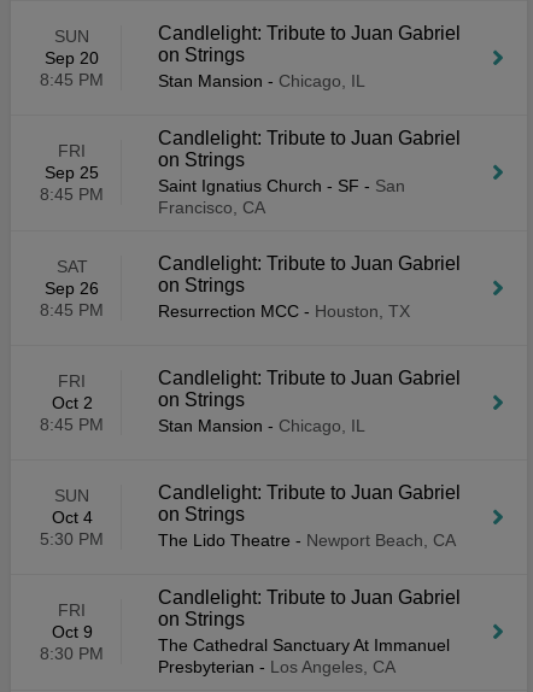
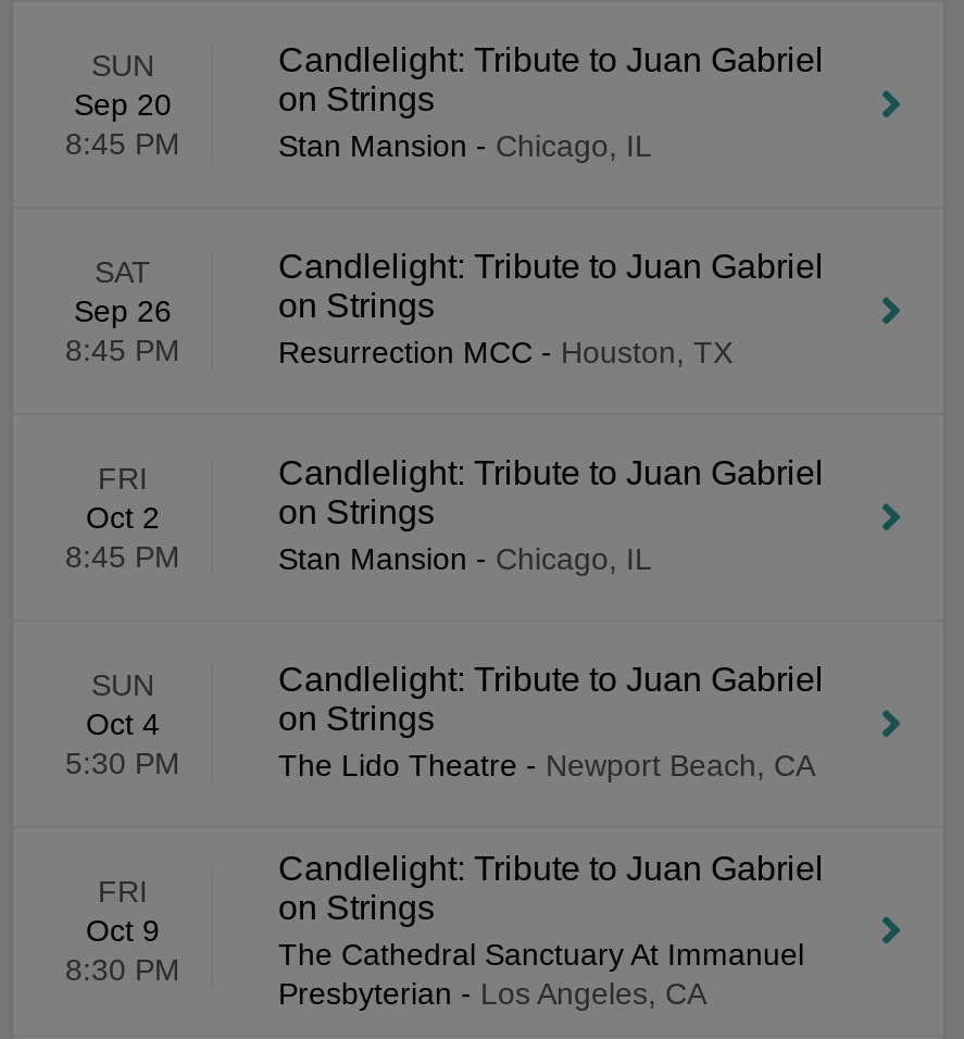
[158,128,461,217] Candlelight: Tribute to Juan Gabriel | on Strings | Saint Ignatius Church - SF - San | Francisco, CA -> none
[40,141,104,204] FRI | Sep 25 | 8:45 PM -> none

